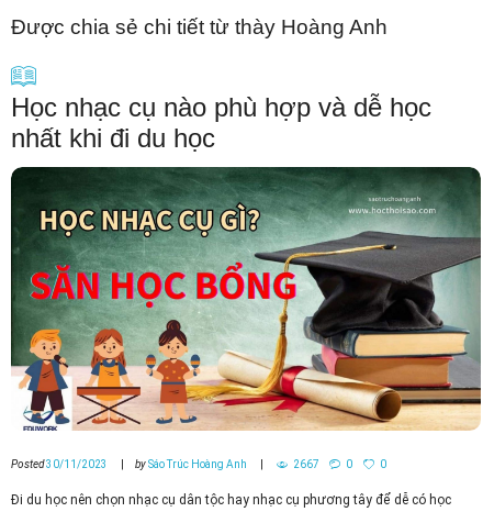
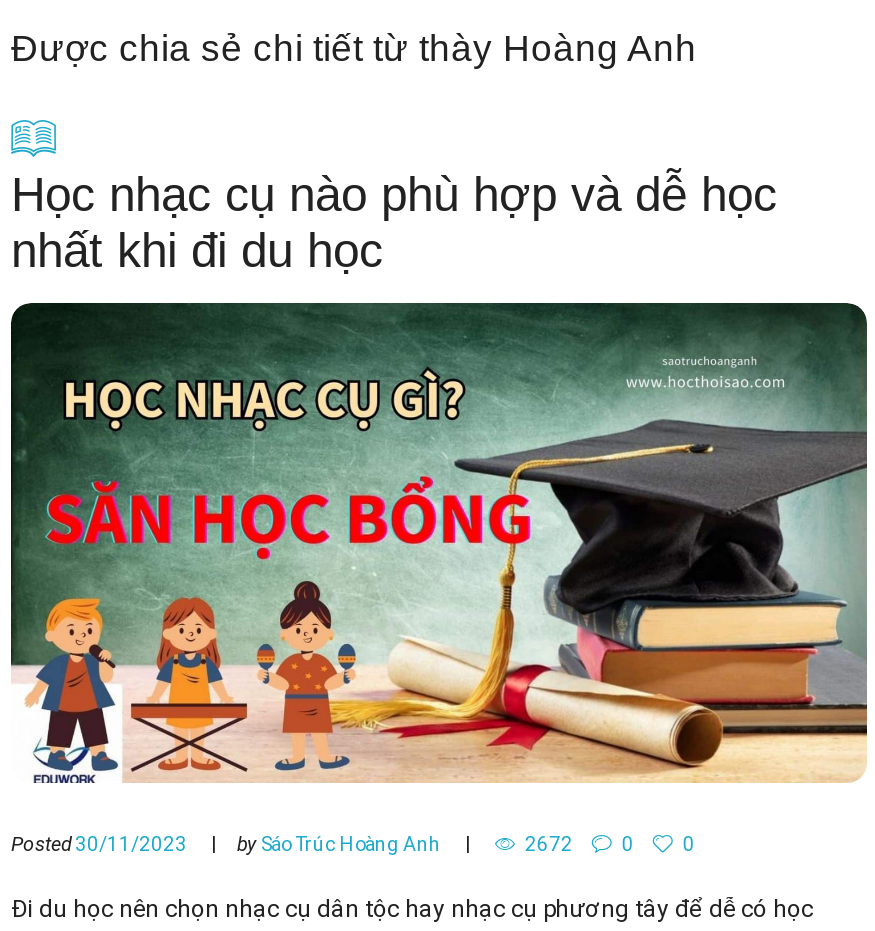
[293,458,319,471] 2667 -> [525,834,573,856] 2672

